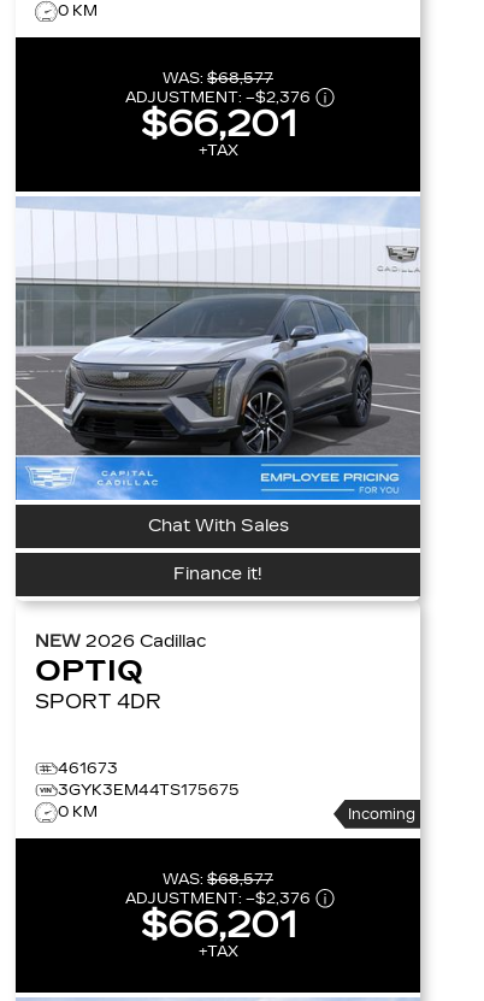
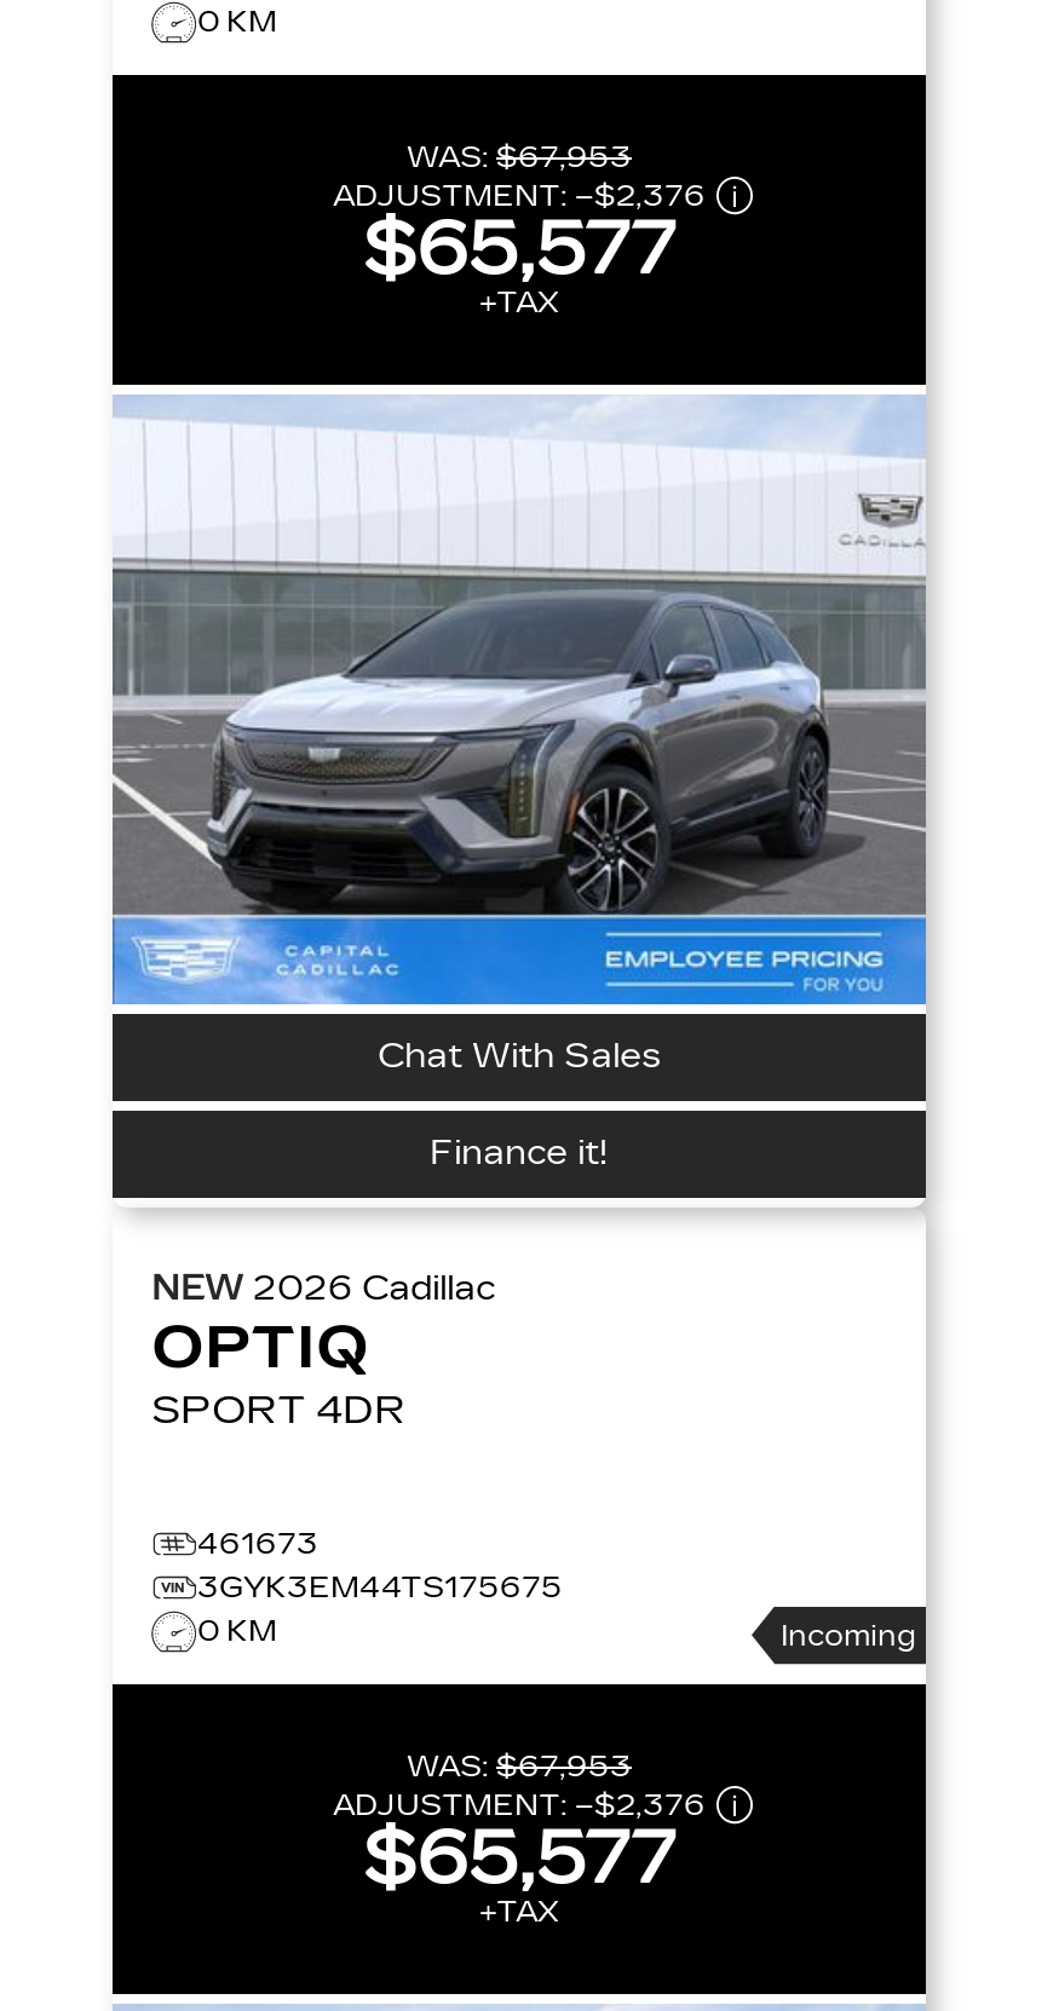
[163,70,273,86] WAS: $68,577 -> [407,140,632,174] WAS: $67,953
[140,102,296,145] $66,201 -> [363,205,675,292] $65,577
[163,871,273,887] WAS: $68,577 -> [407,1749,632,1783] WAS: $67,953
[140,903,296,946] $66,201 -> [363,1814,675,1901] $65,577

